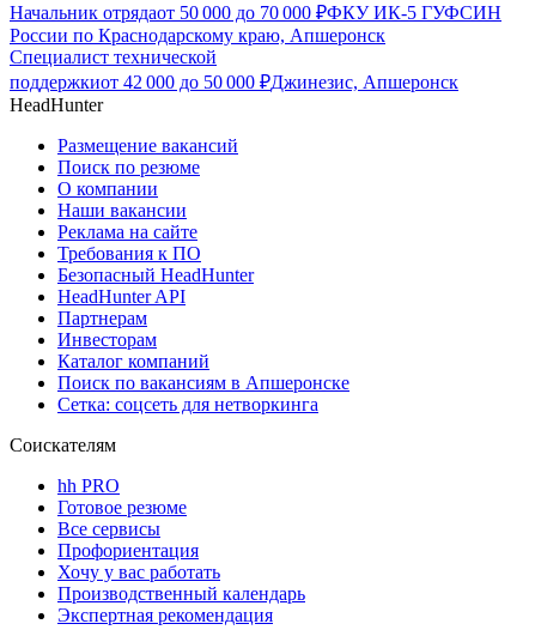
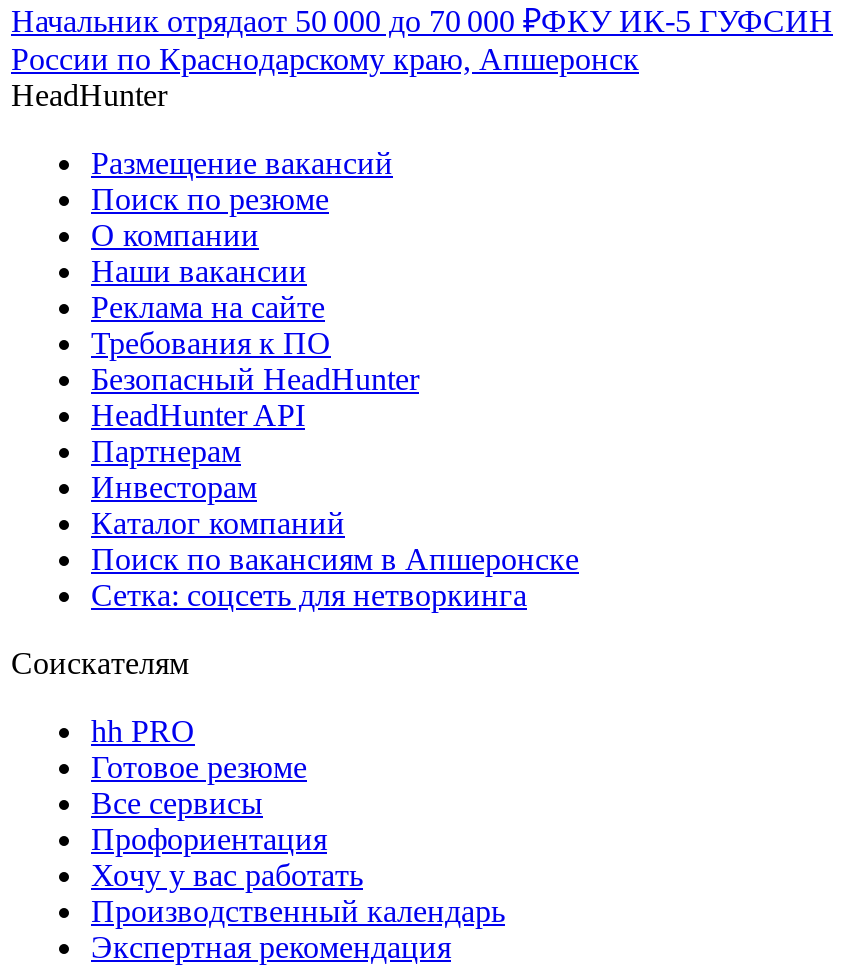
[10,47,458,92] Специалист технической | поддержкиот 42 000 до 50 000 ₽Джинезис, Апшеронск -> none

